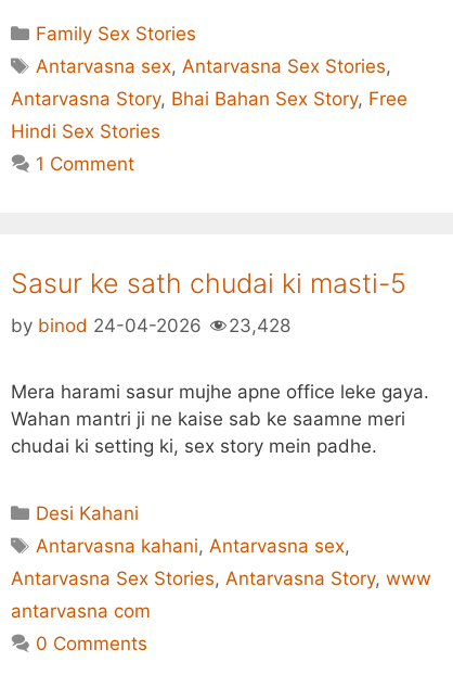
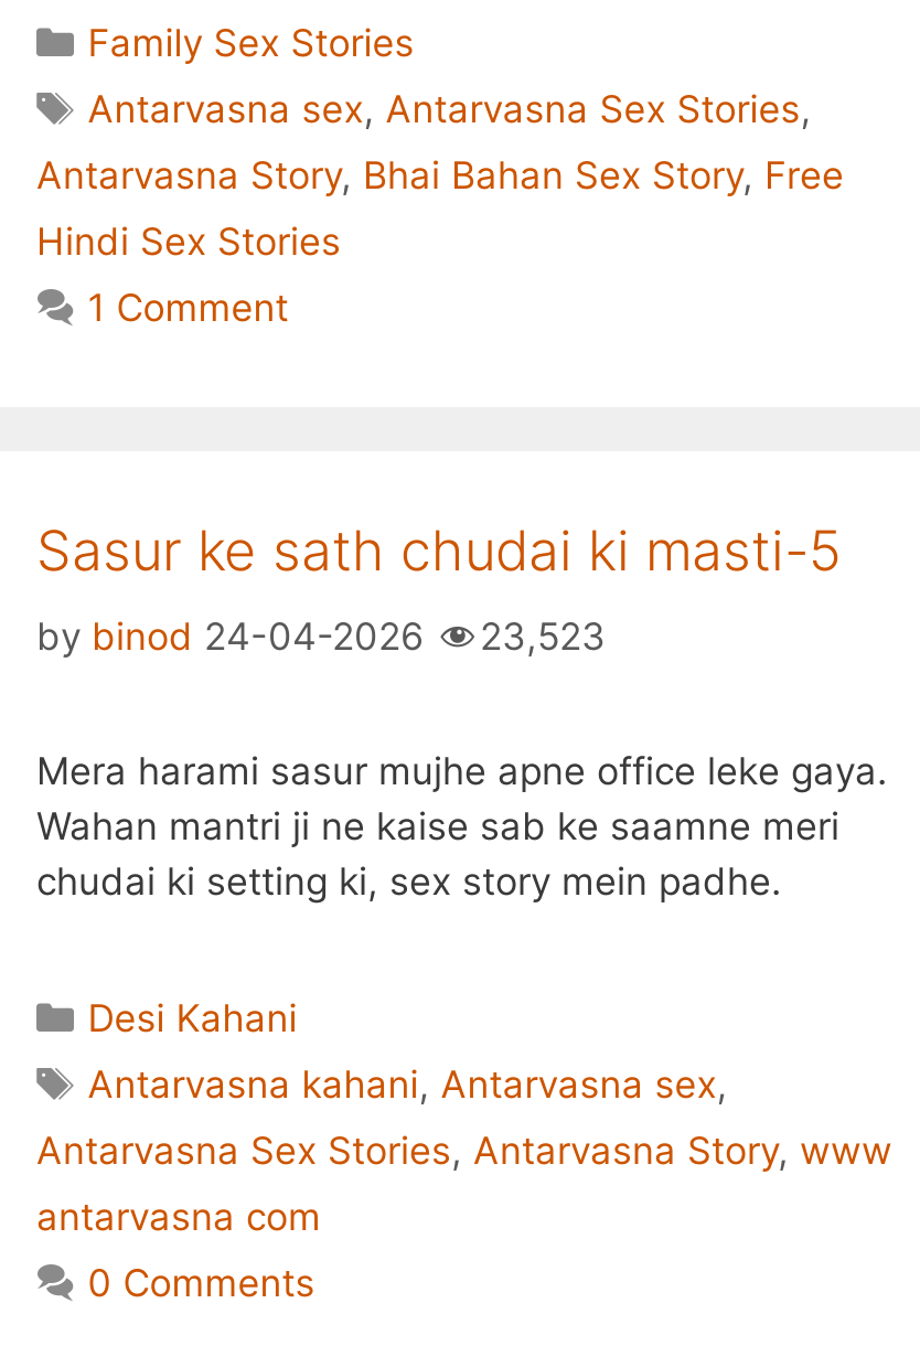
[11,314,290,336] by binod 24-04-2026 23,428 -> [36,613,606,658] by binod 24-04-2026 23,523

